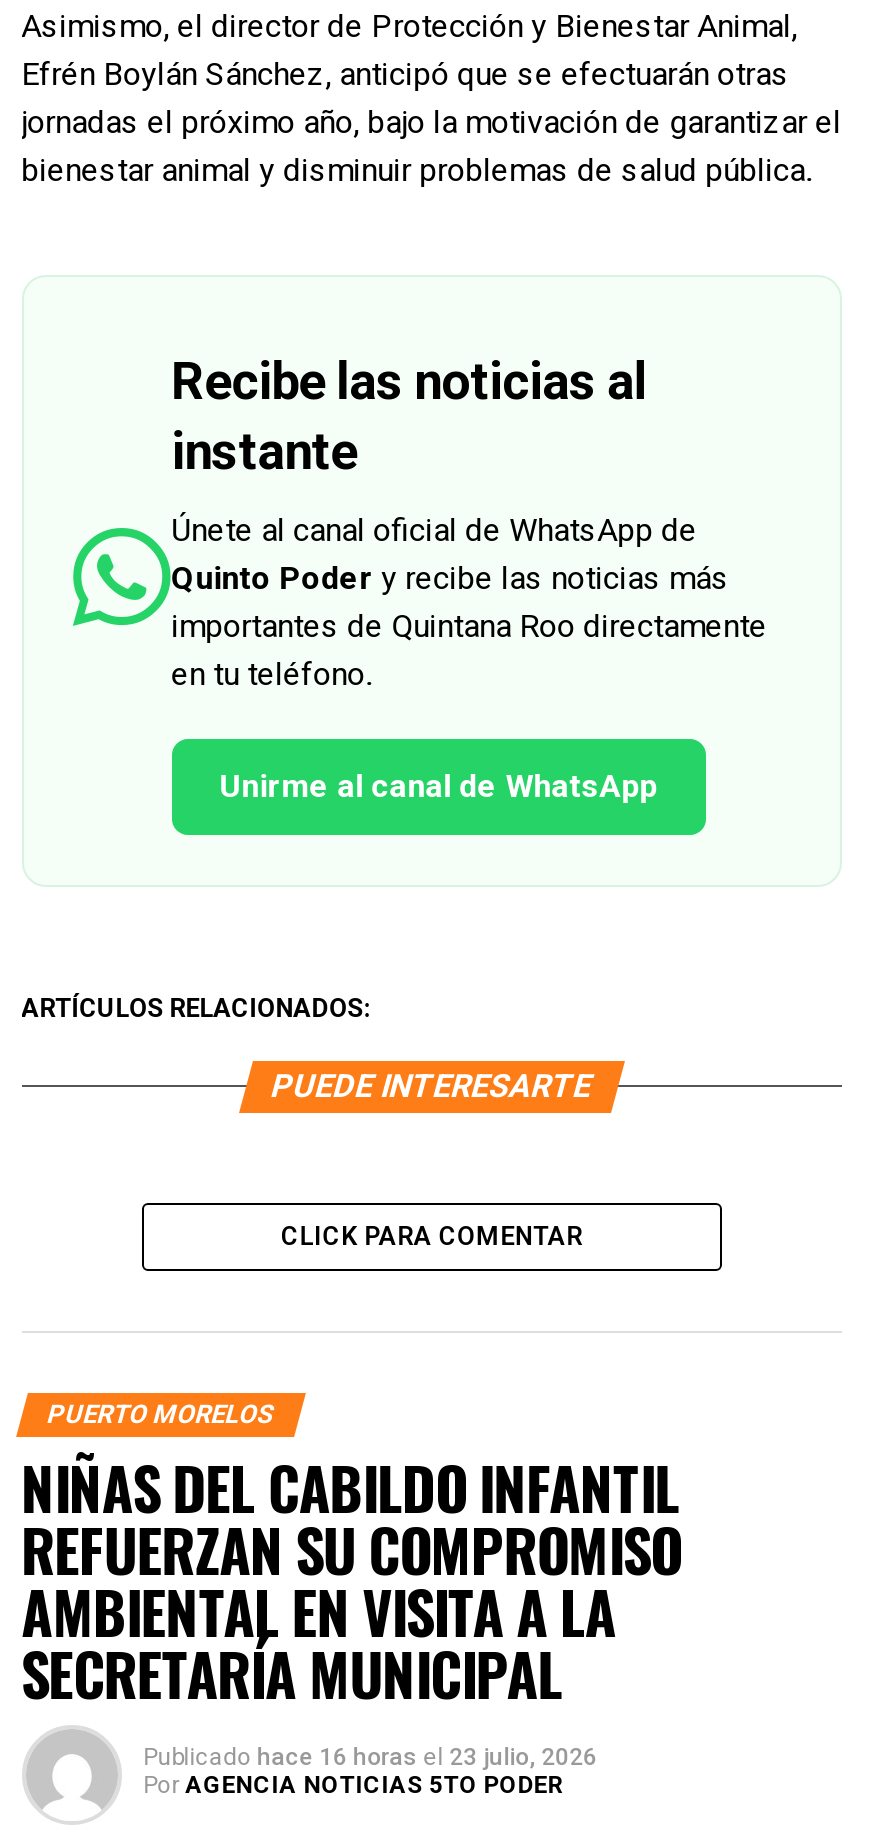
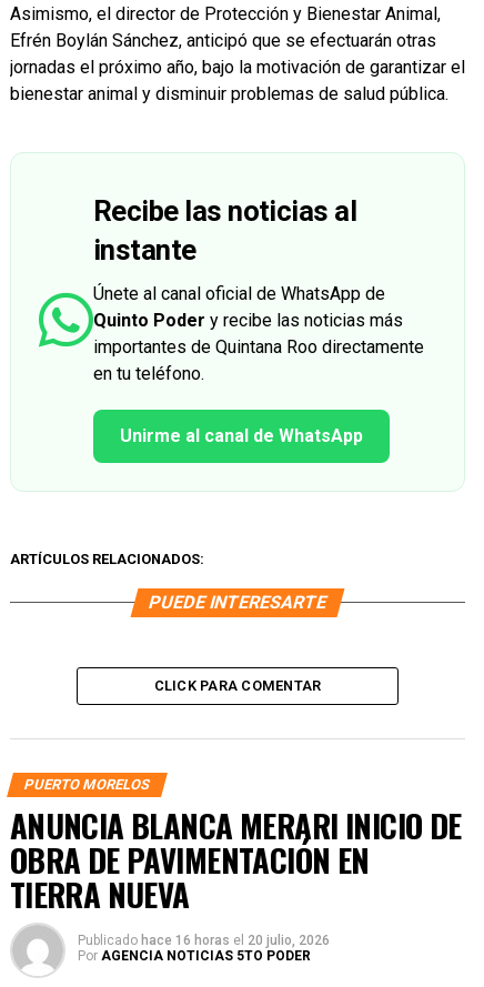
[21,1444,681,1770] NIÑAS DEL CABILDO INFANTIL | REFUERZAN SU COMPROMISO | AMBIENTAL EN VISITA A LA | SECRETARÍA MUNICIPAL | Publicado hace 16 horas el 23 julio, 2026 -> [10,802,462,948] ANUNCIA BLANCA MERARI INICIO DE | OBRA DE PAVIMENTACIÓN EN | TIERRA NUEVA | Publicado hace 16 horas el 20 julio, 2026

